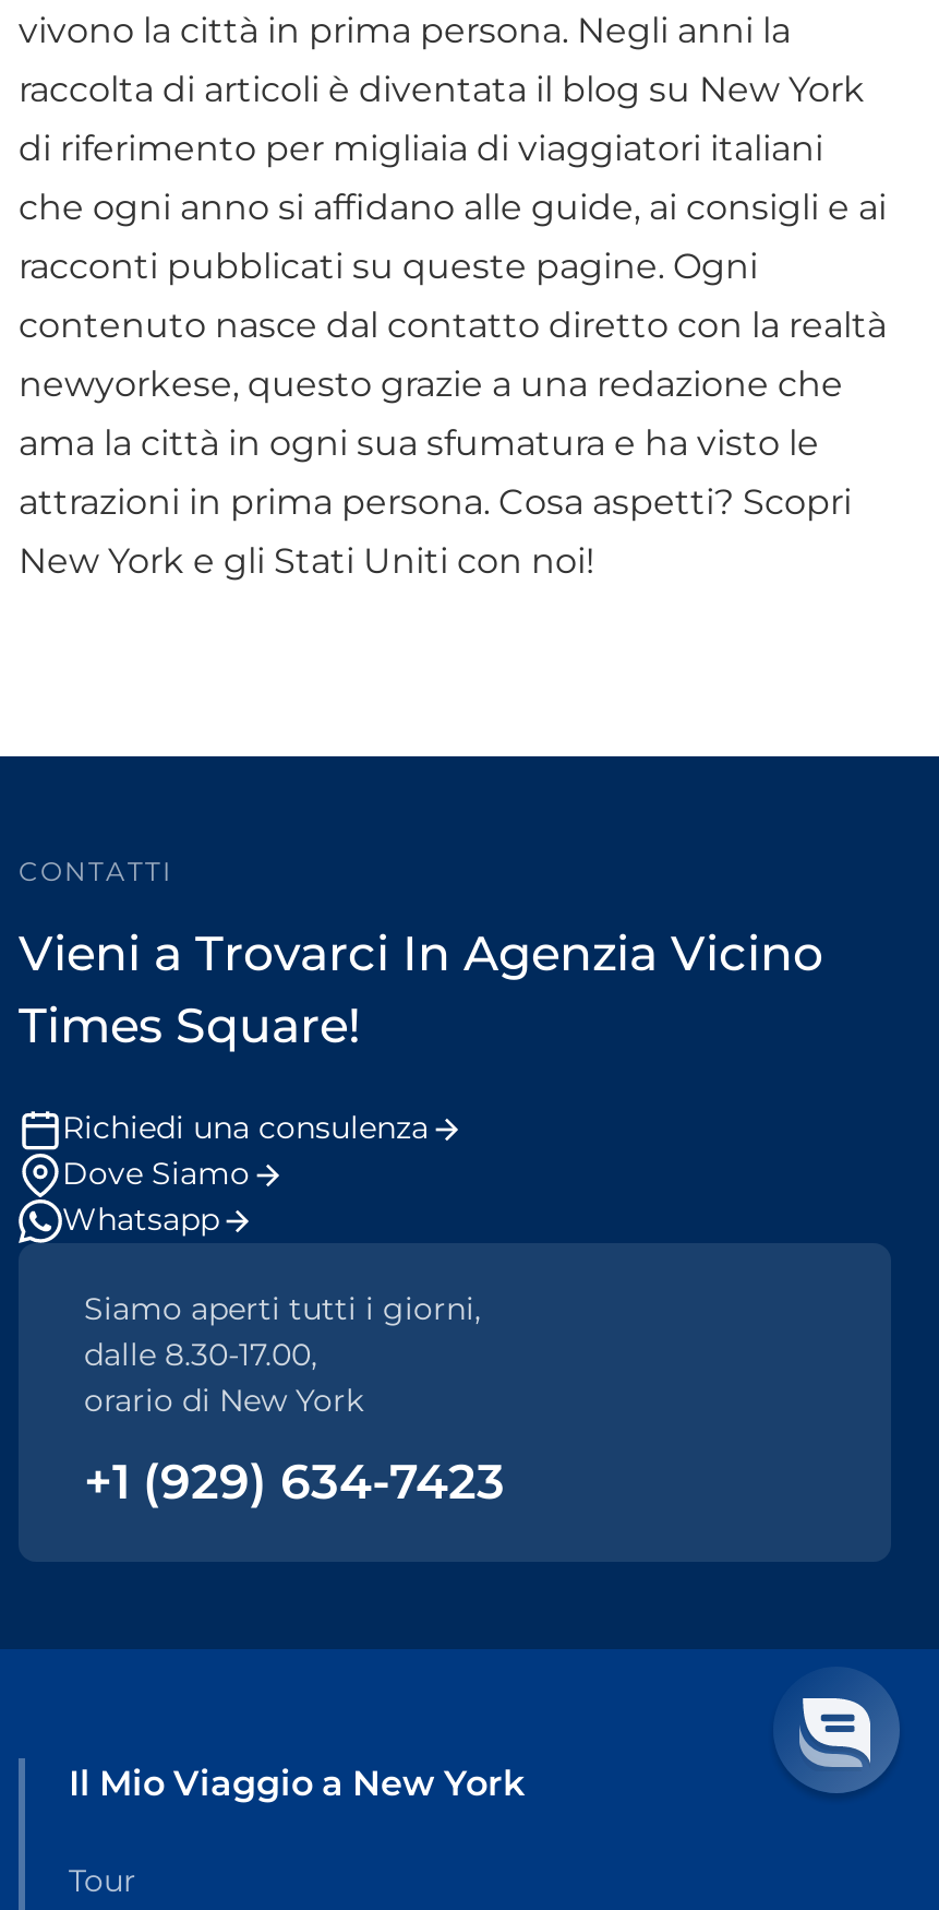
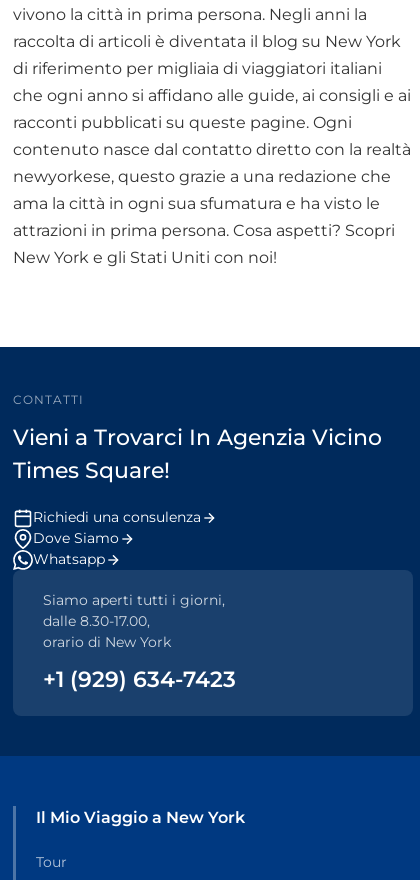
[786,1680,900,1793] [image] -> none

